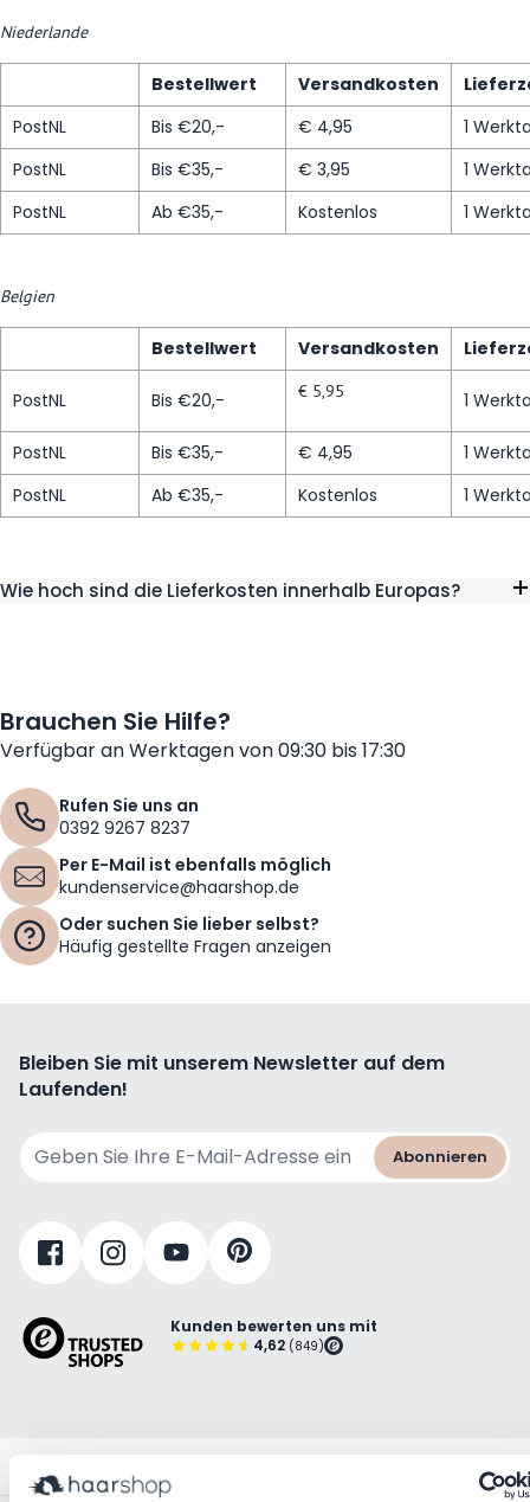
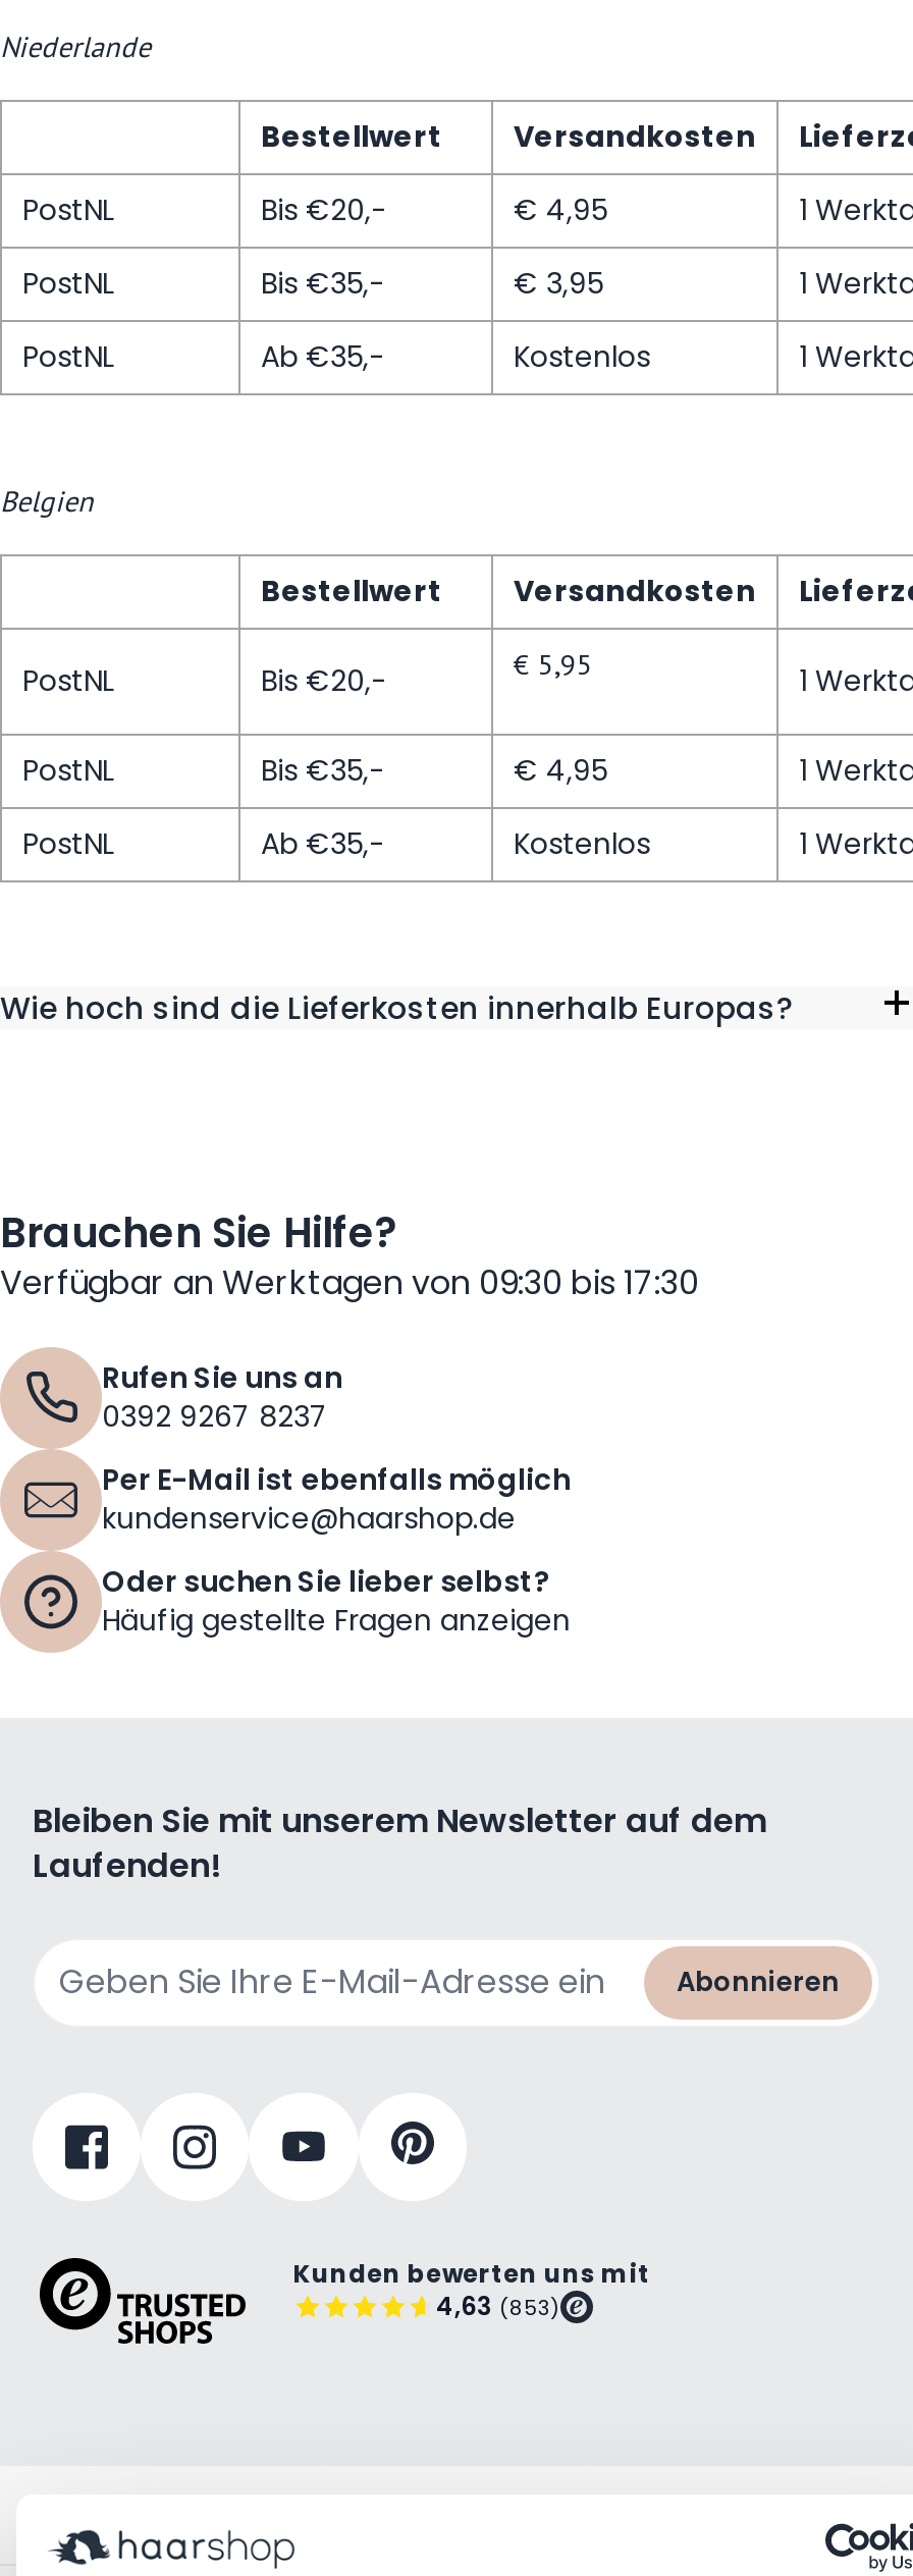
[253,1335,324,1355] 4,62 (849) -> [436,2288,560,2323] 4,63 (853)

